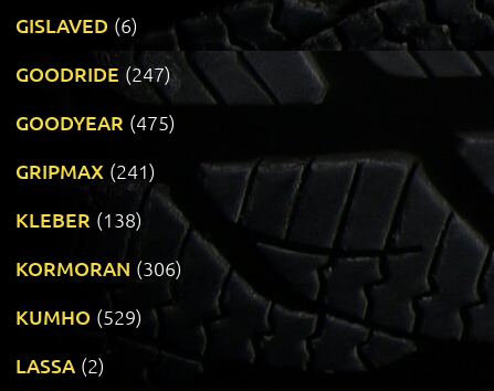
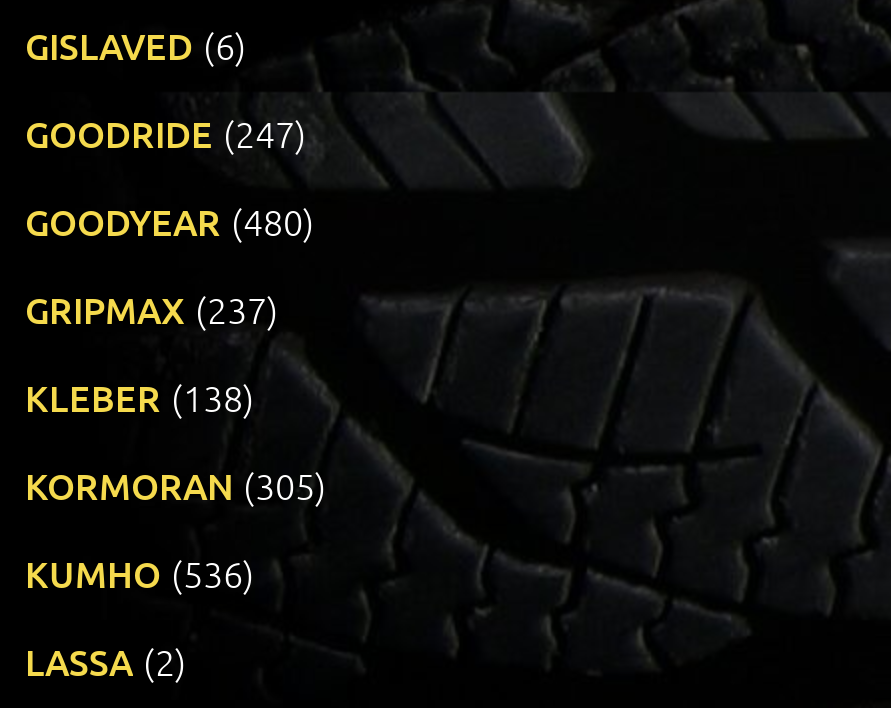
[15,109,176,135] GOODYEAR (475) -> [25,198,315,244] GOODYEAR (480)
[15,158,156,183] GRIPMAX (241) -> [25,286,279,332] GRIPMAX (237)
[15,255,182,281] KORMORAN (306) -> [25,462,327,508] KORMORAN (305)
[15,304,143,329] KUMHO (529) -> [25,550,255,596] KUMHO (536)

